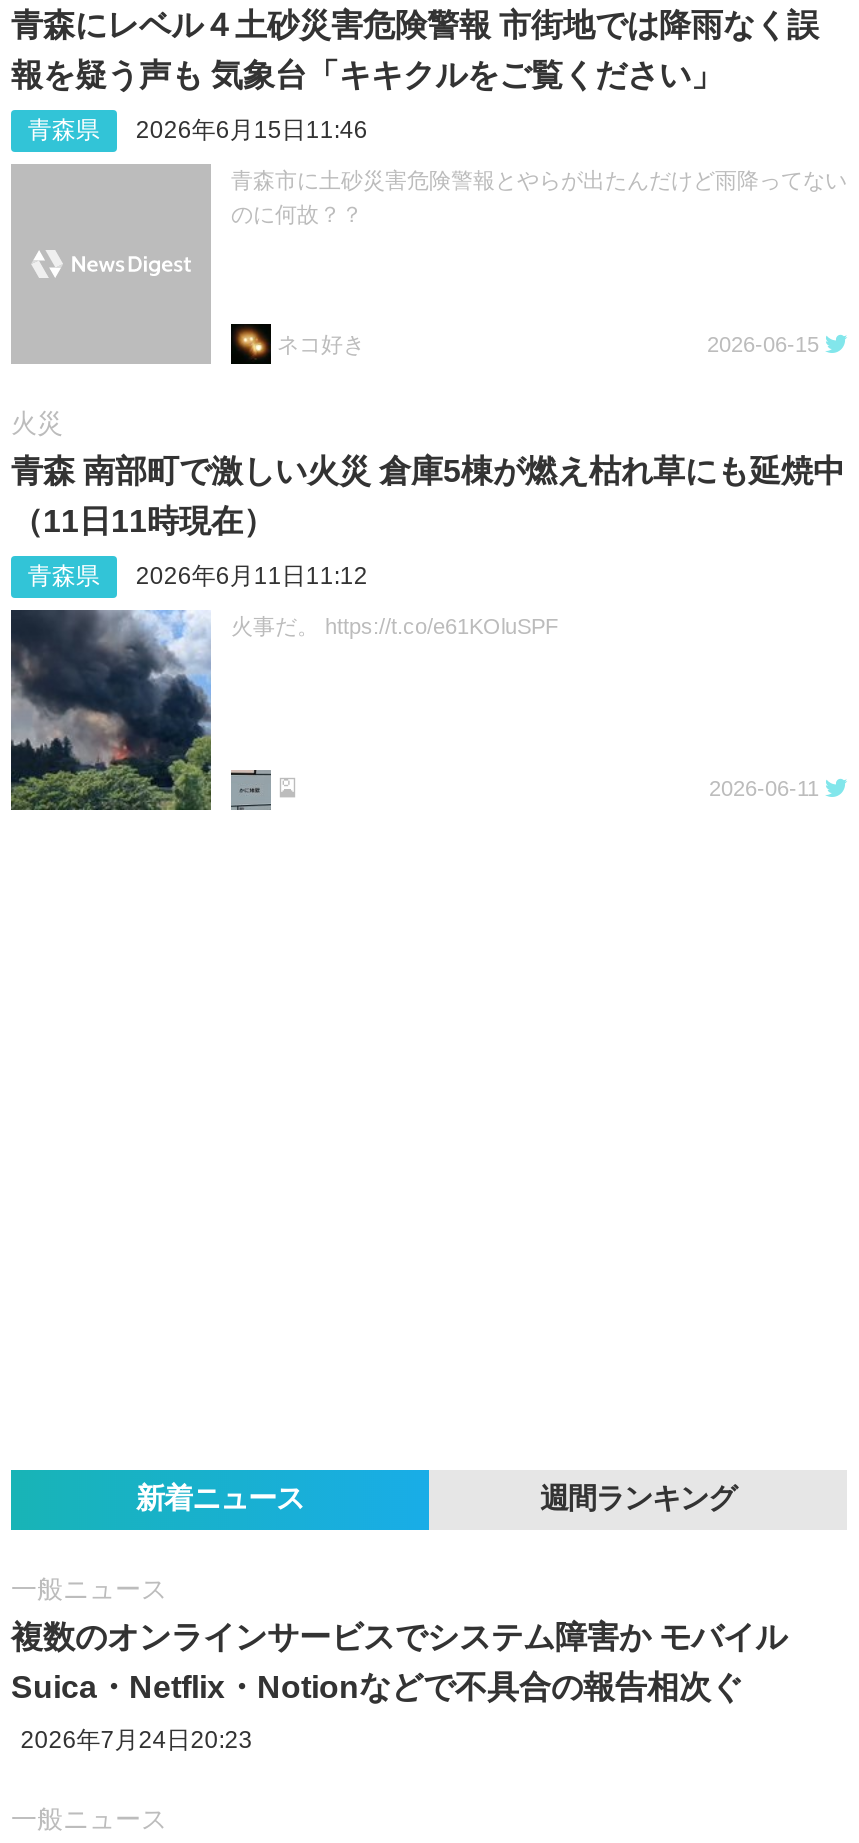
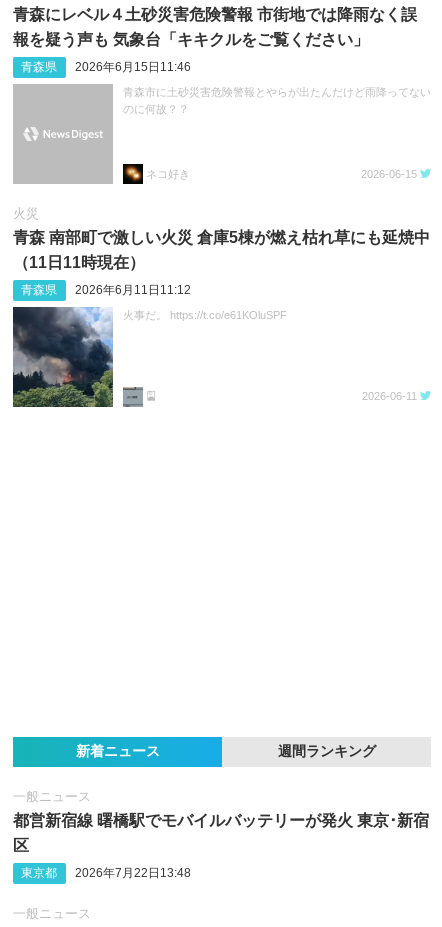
[11,1620,787,1654] 複数のオンラインサービスでシステム障害か モバイル -> [13,812,429,829] 都営新宿線 曙橋駅でモバイルバッテリーが発火 東京･新宿
[11,1670,743,1704] Suica・Netflix・Notionなどで不具合の報告相次ぐ -> [13,837,29,854] 区
[21,1726,253,1754] 2026年7月24日20:23 -> [21,866,191,880] 東京都 | 2026年7月22日13:48

